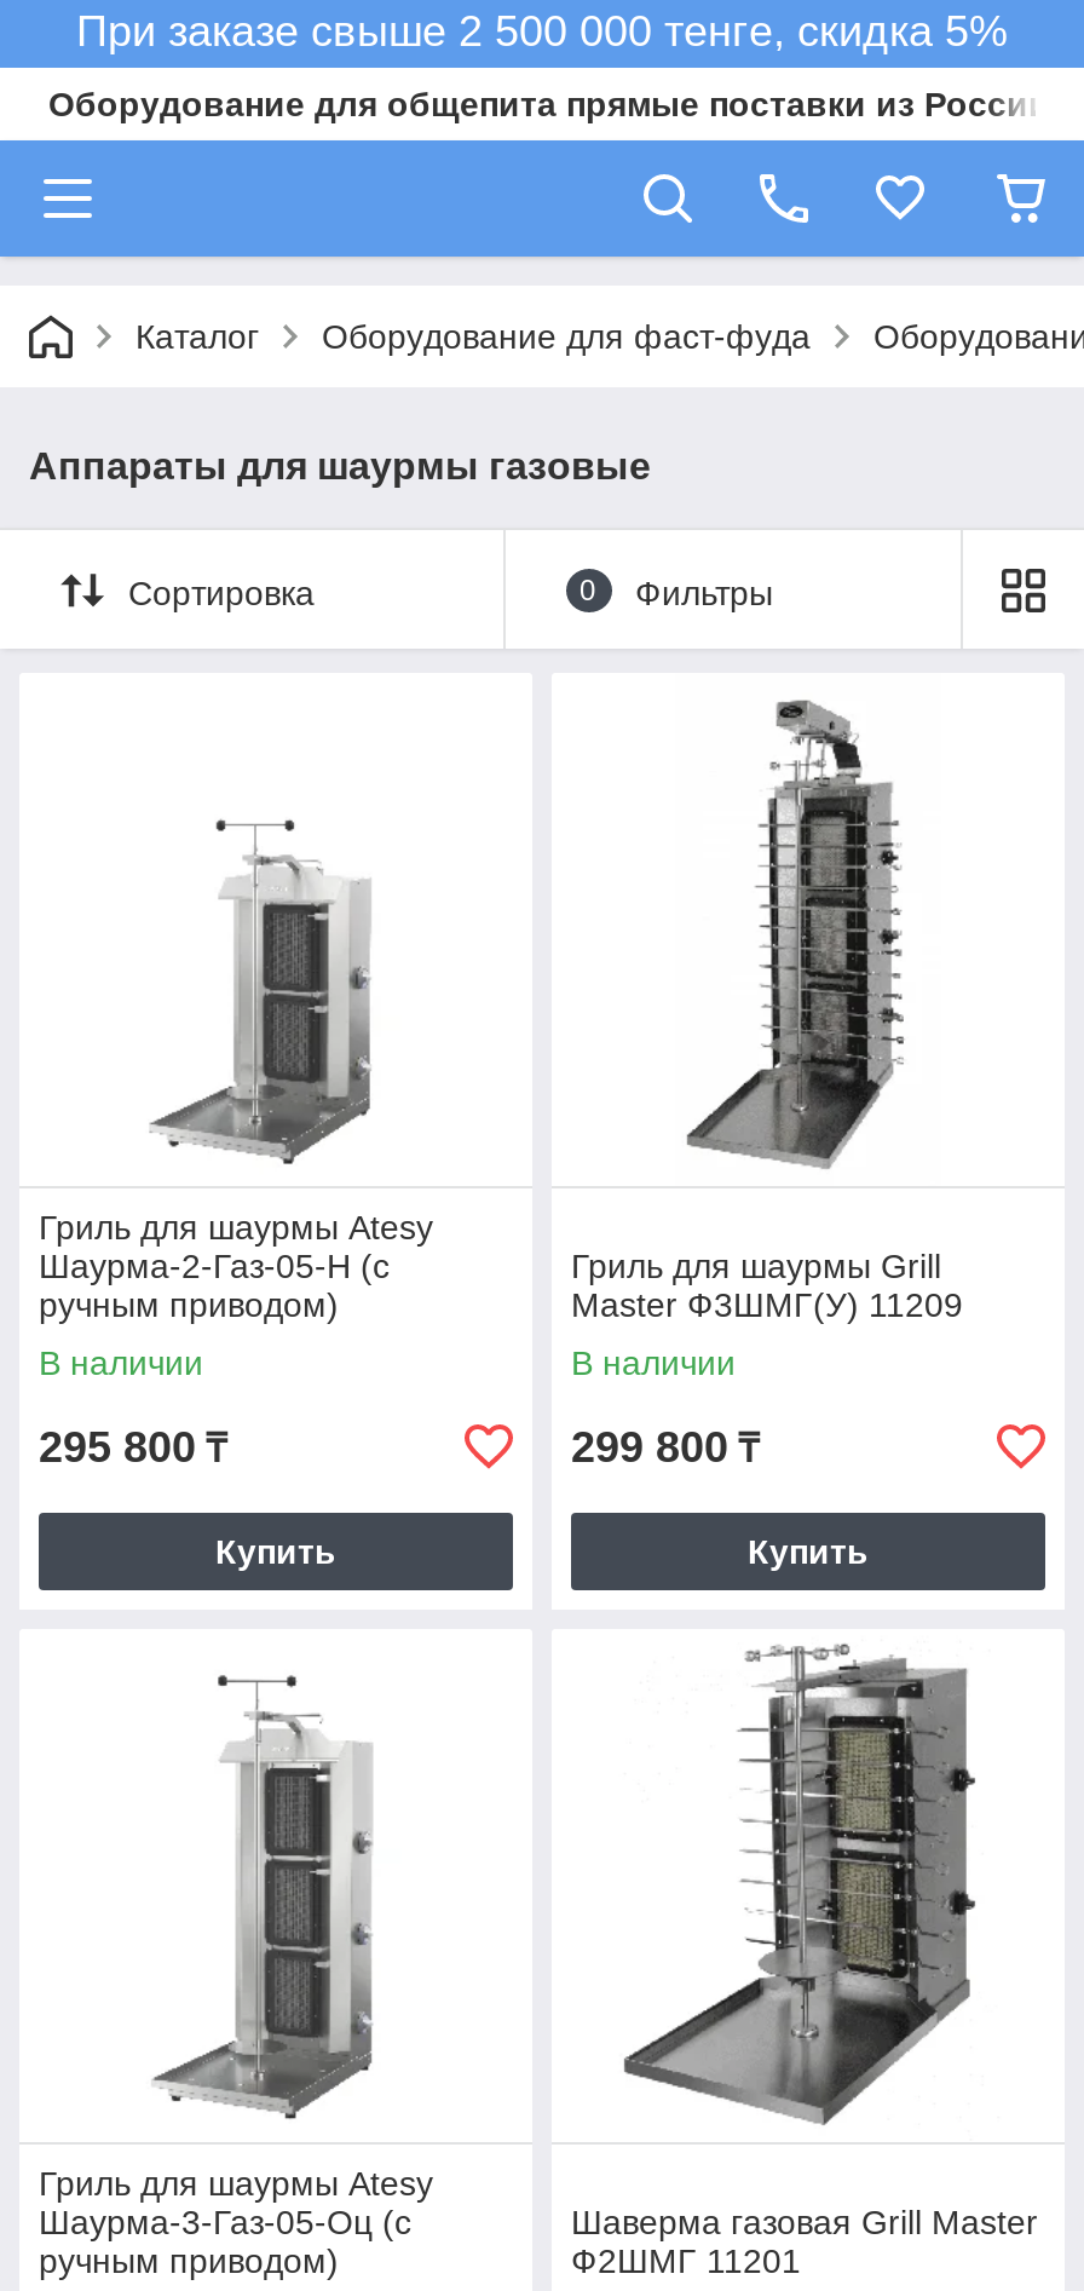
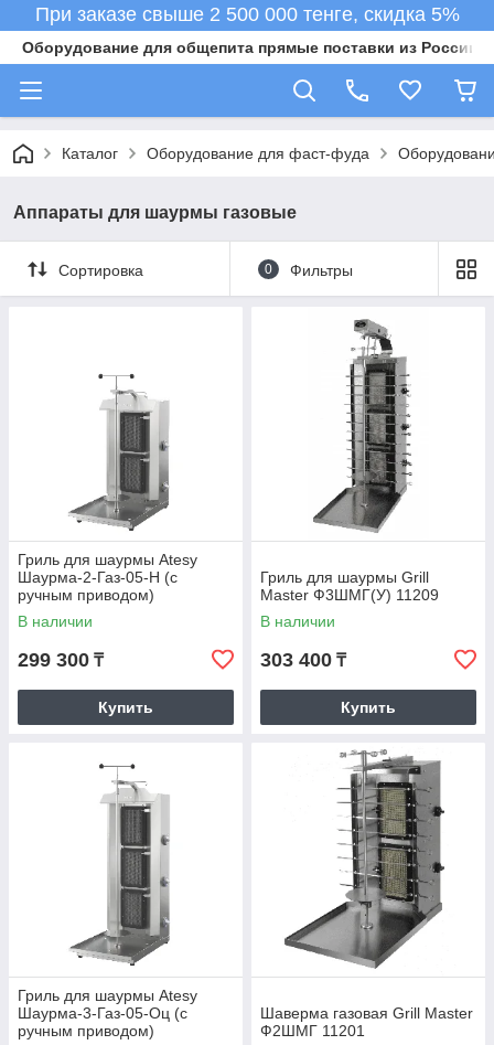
[39,1423,227,1472] 295 800 ₸ -> [18,649,104,671] 299 300 ₸
[571,1423,760,1472] 299 800 ₸ -> [260,649,346,671] 303 400 ₸

